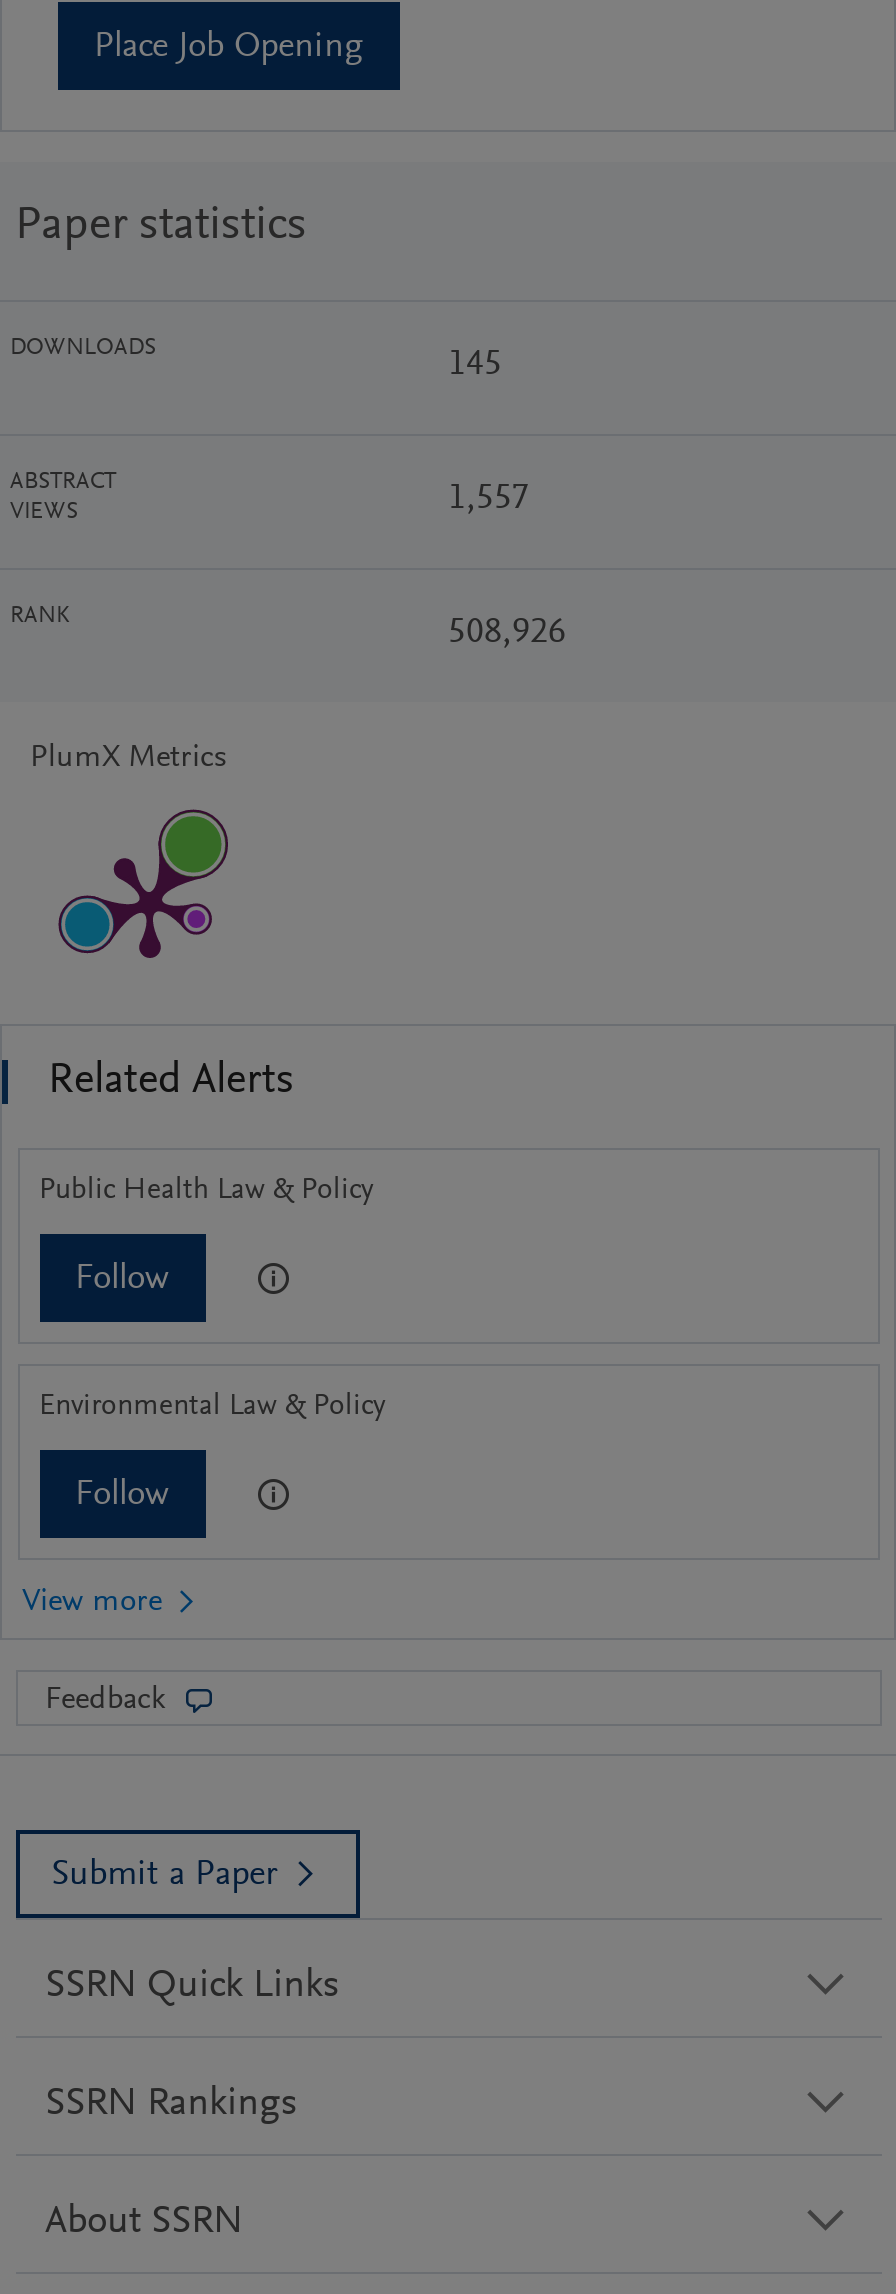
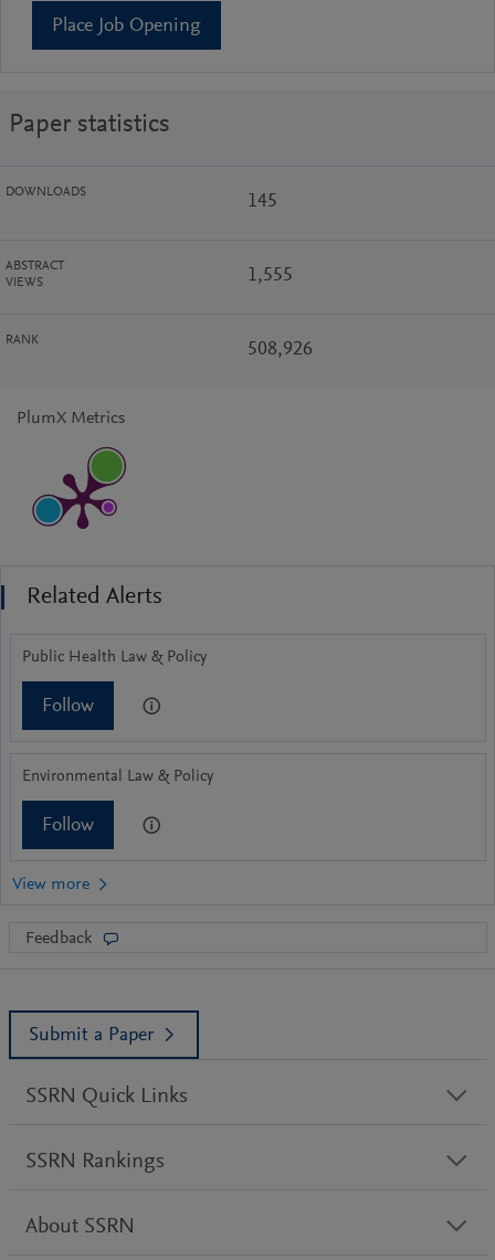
[448,482,530,518] 1,557 -> [247,266,293,286] 1,555

